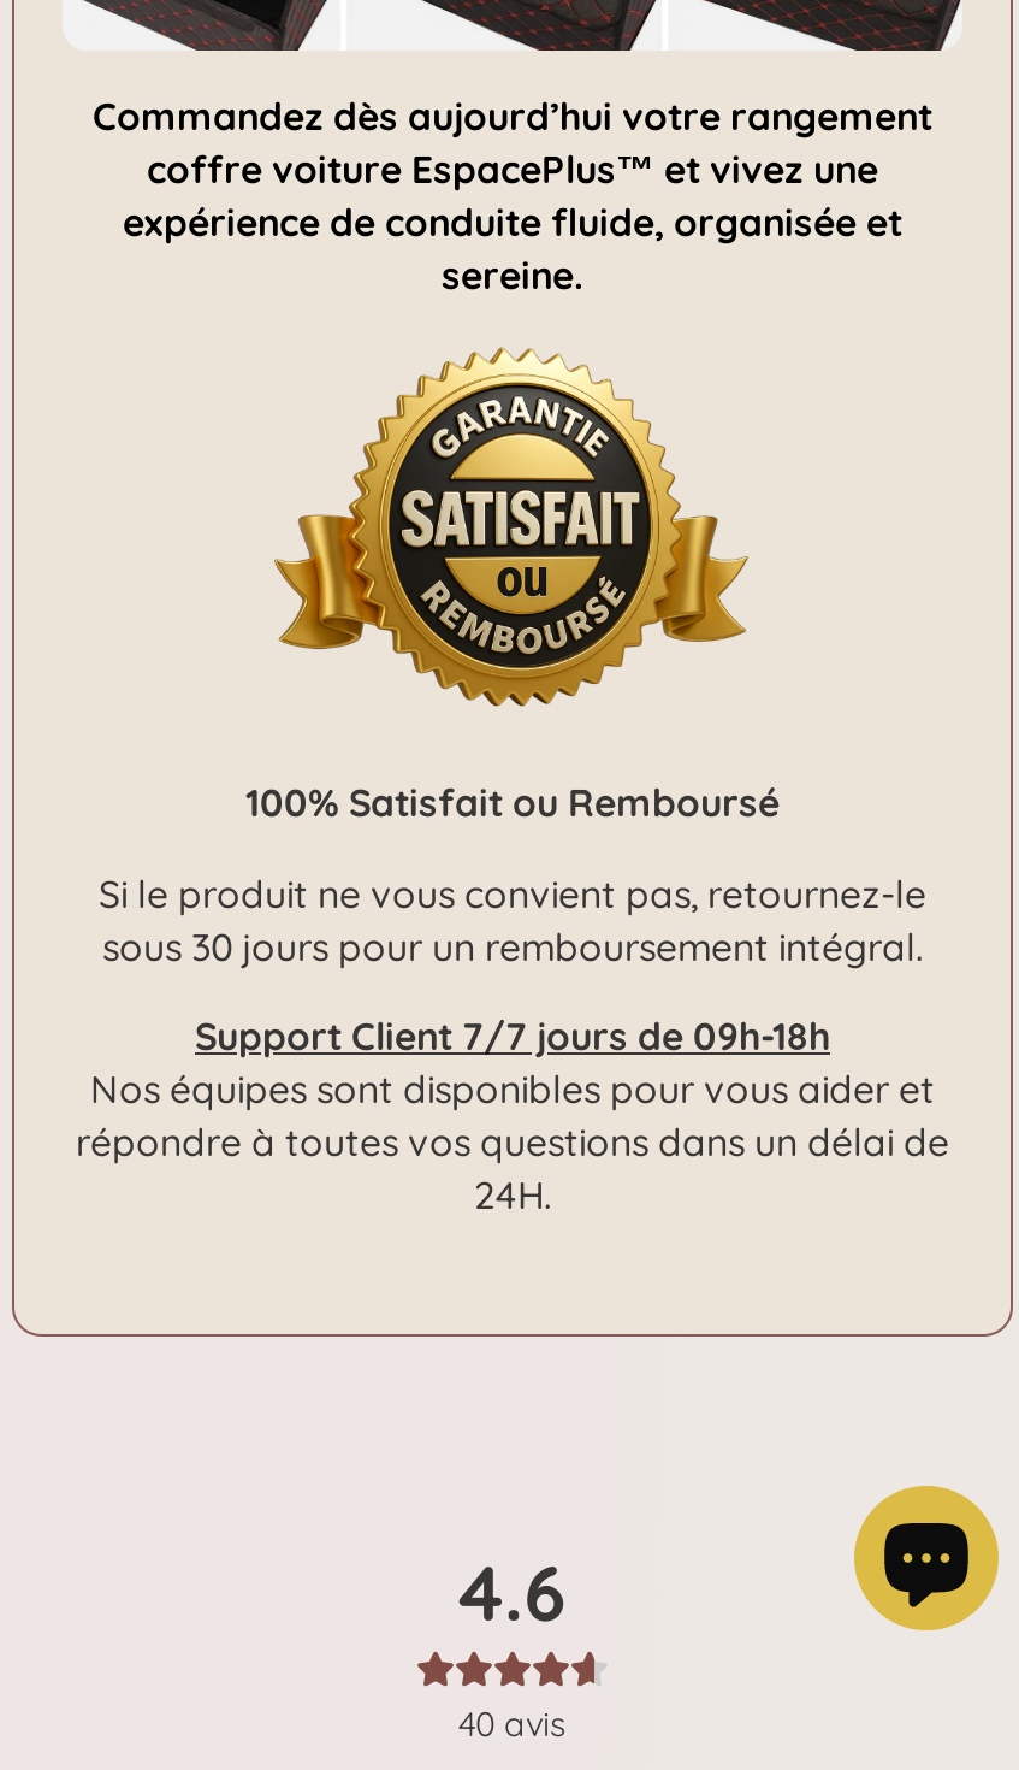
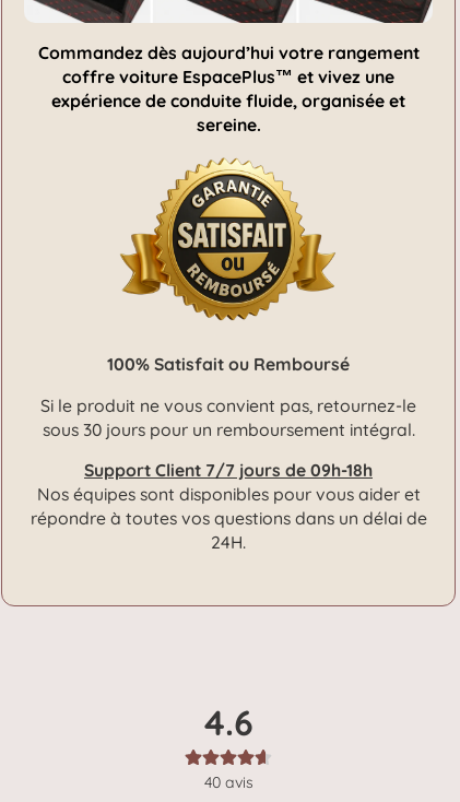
[852,1483,1001,1633] [image] -> none

